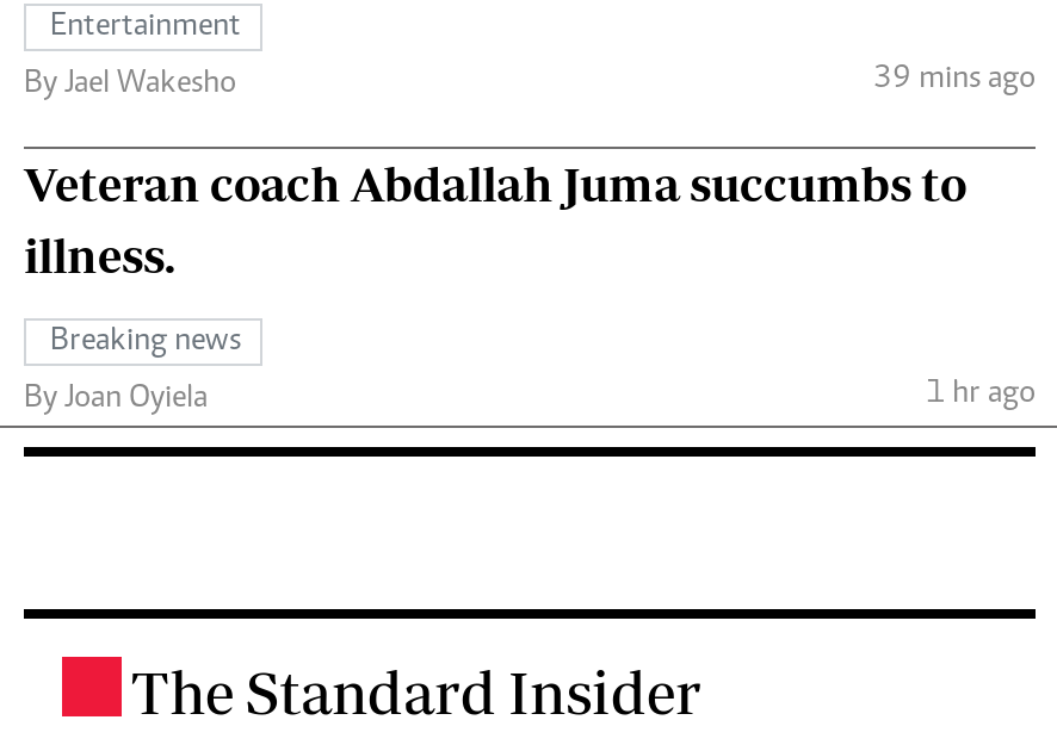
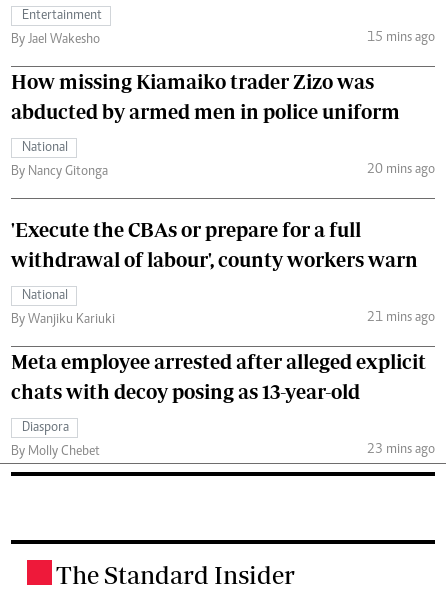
[24,63,1036,415] 39 mins ago | Veteran coach Abdallah Juma succumbs to | illness. | Breaking news | By Joan Oyiela | 1 hr ago -> [11,31,435,459] 15 mins ago | How missing Kiamaiko trader Zizo was | abducted by armed men in police uniform | National | By Nancy Gitonga | 20 mins ago | 'Execute the CBAs or prepare for a full | withdrawal of labour', county workers warn | National | By Wanjiku Kariuki | 21 mins ago | Meta employee arrested after alleged explicit | chats with decoy posing as 13-year-old | Diaspora | By Molly Chebet | 23 mins ago

